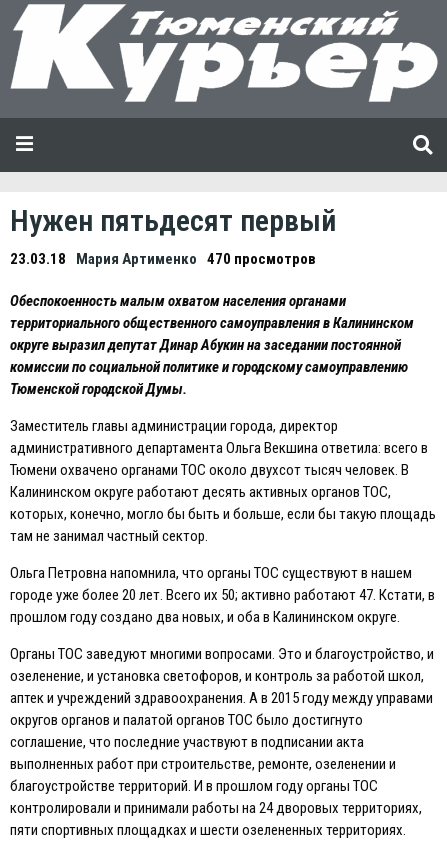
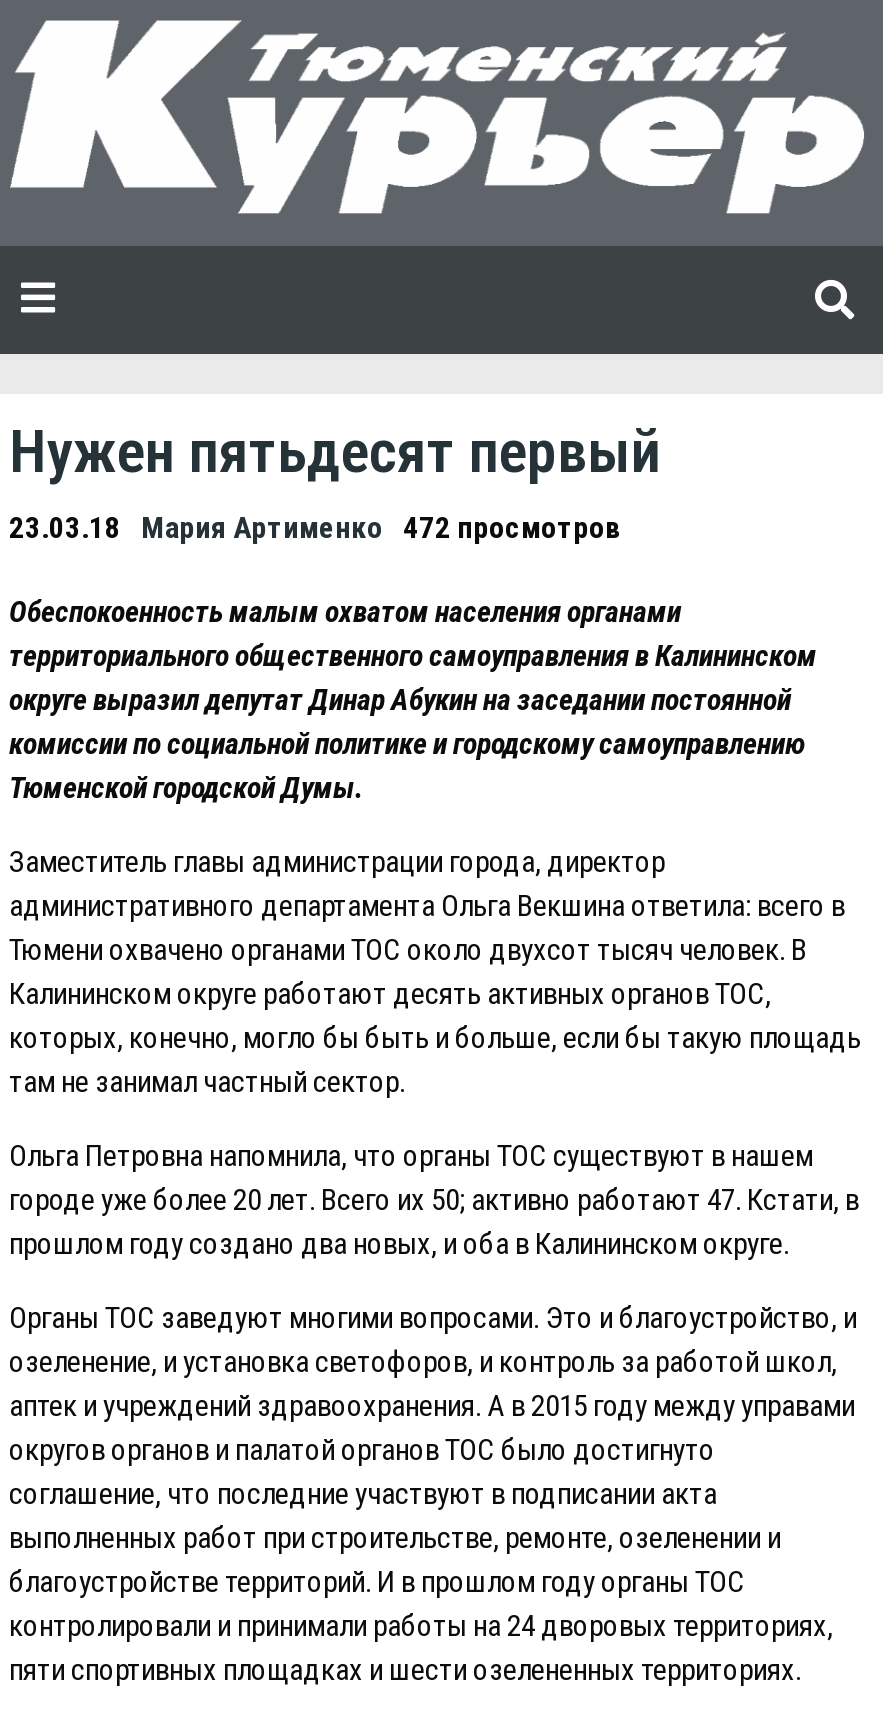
[10,249,316,267] 23.03.18 Мария Артименко 470 просмотров -> [9,511,621,547] 23.03.18 Мария Артименко 472 просмотров

